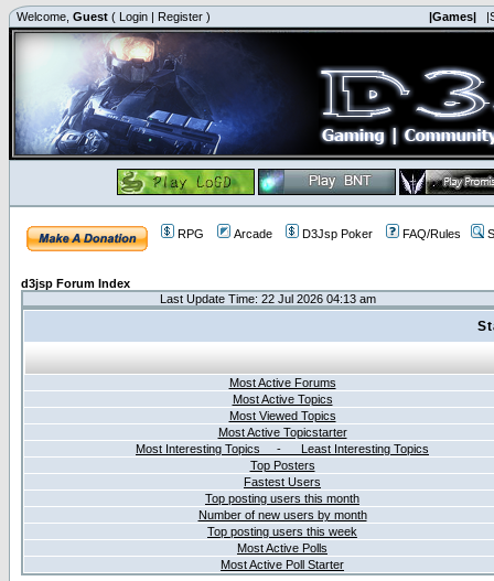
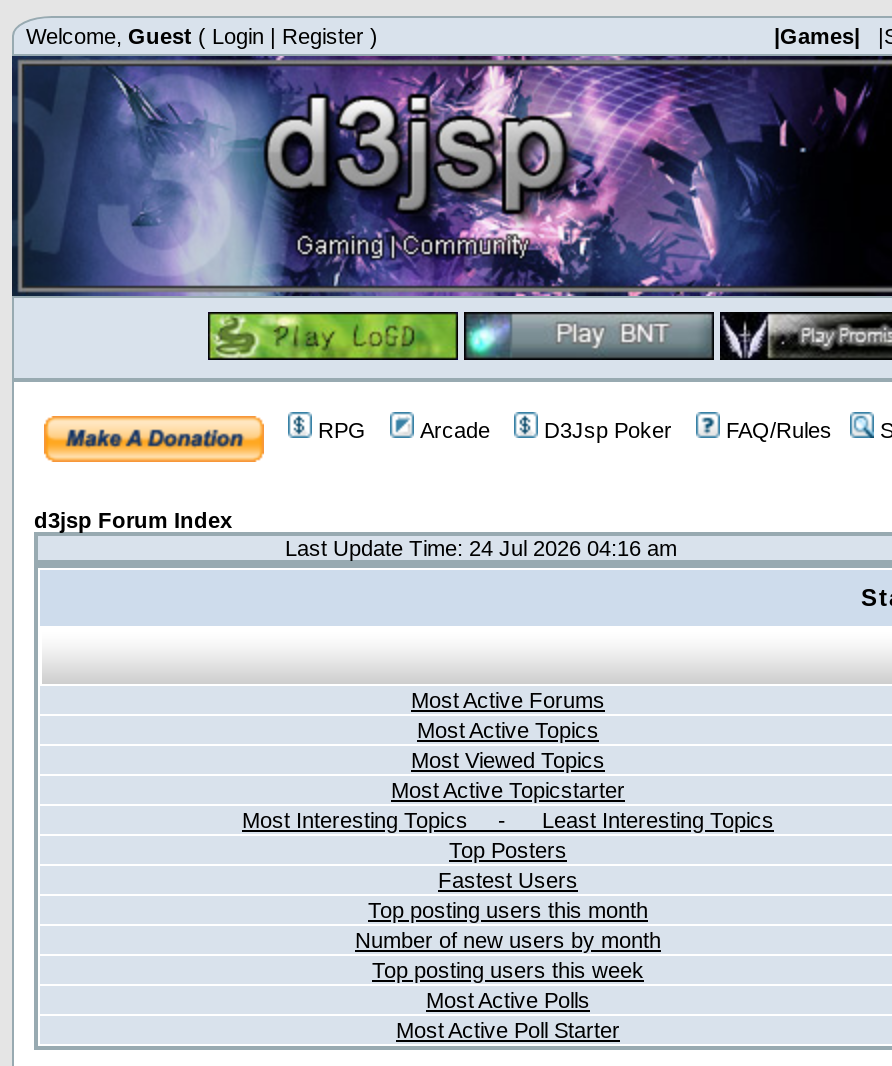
[9,26,491,161] [image] -> [12,54,886,298] [image]
[159,292,375,305] Last Update Time: 22 Jul 2026 04:13 am -> [285,536,677,560] Last Update Time: 24 Jul 2026 04:16 am

